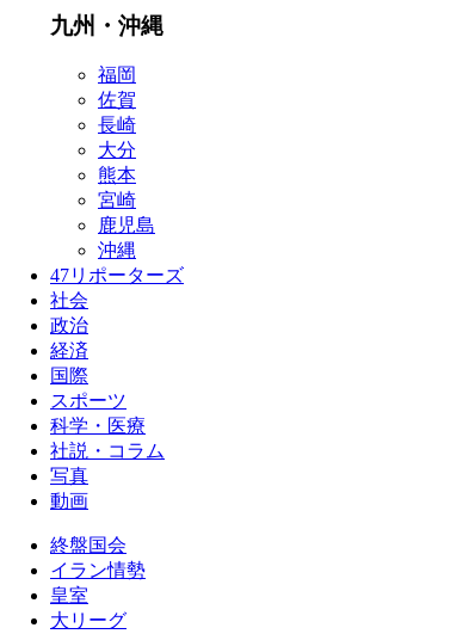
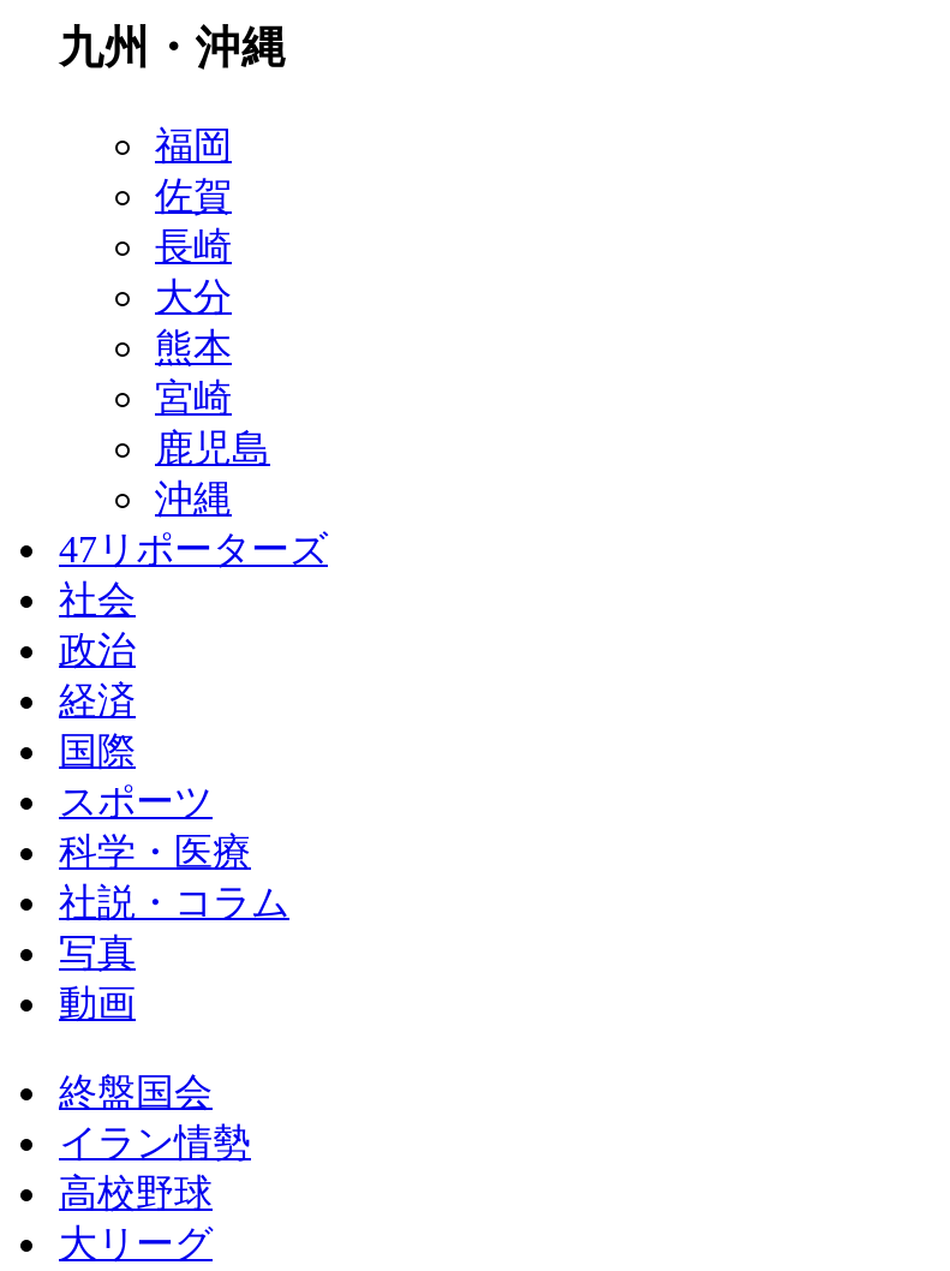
[50,586,88,606] 皇室 -> [59,1173,213,1214] 高校野球

